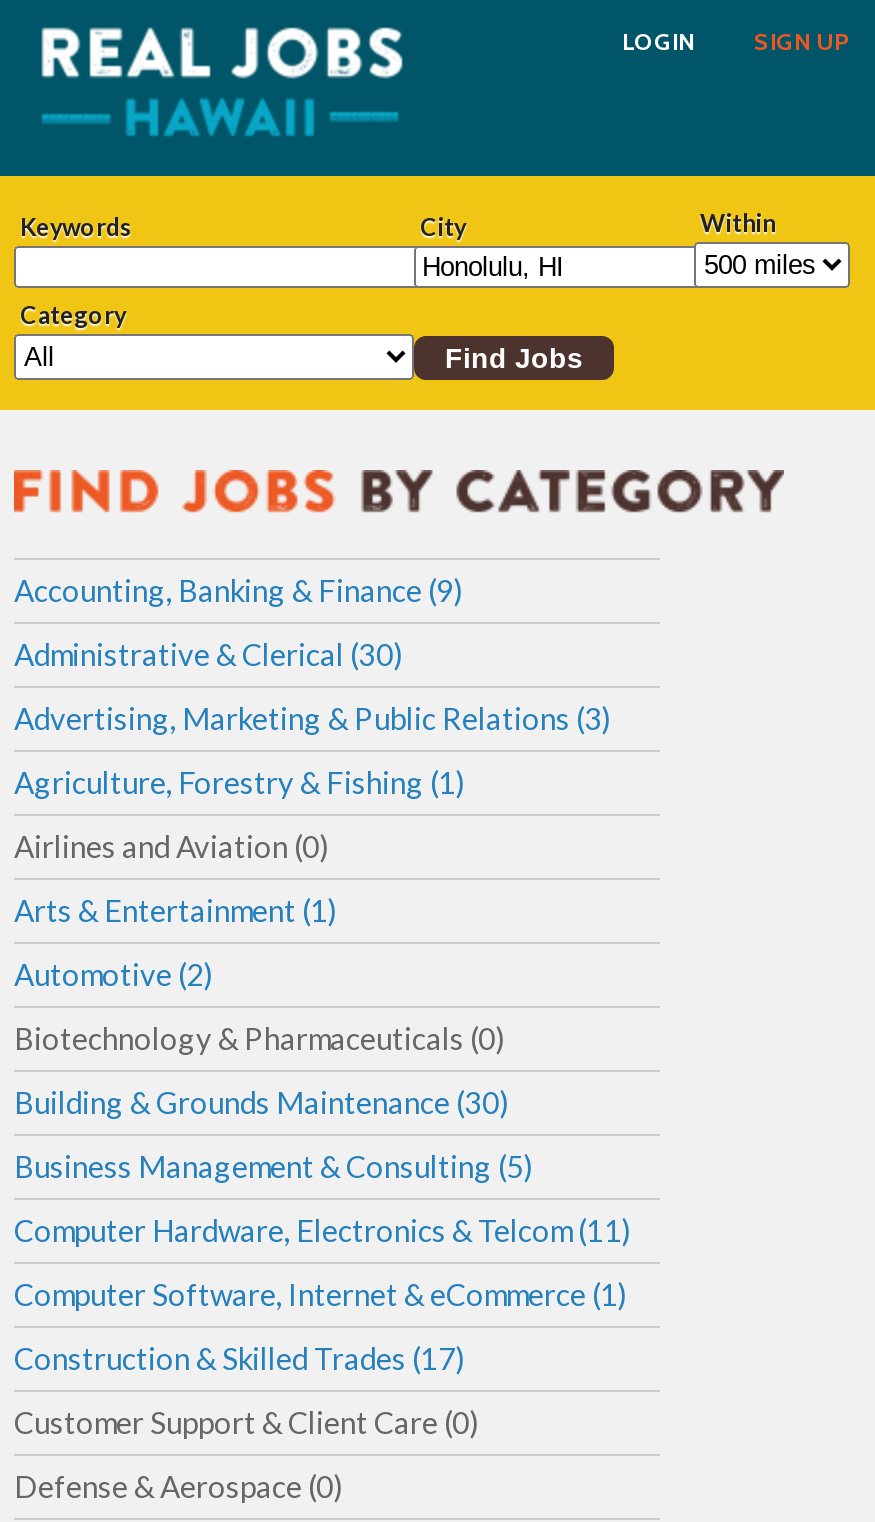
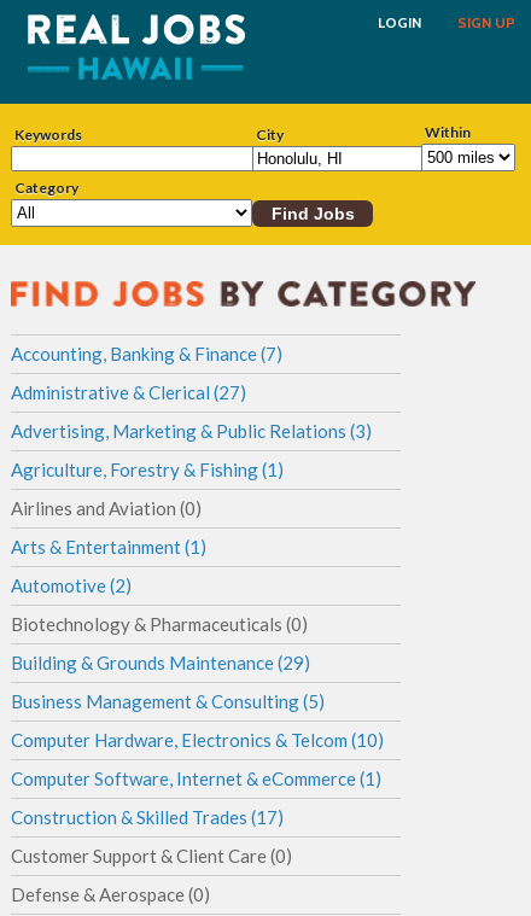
[14,572,464,608] Accounting, Banking & Finance (9) -> [11,343,282,365] Accounting, Banking & Finance (7)
[14,636,404,672] Administrative & Clerical (30) -> [11,381,246,403] Administrative & Clerical (27)
[14,1084,510,1120] Building & Grounds Maintenance (30) -> [11,652,310,674] Building & Grounds Maintenance (29)
[14,1212,632,1248] Computer Hardware, Electronics & Telcom (11) -> [11,729,384,751] Computer Hardware, Electronics & Telcom (10)

